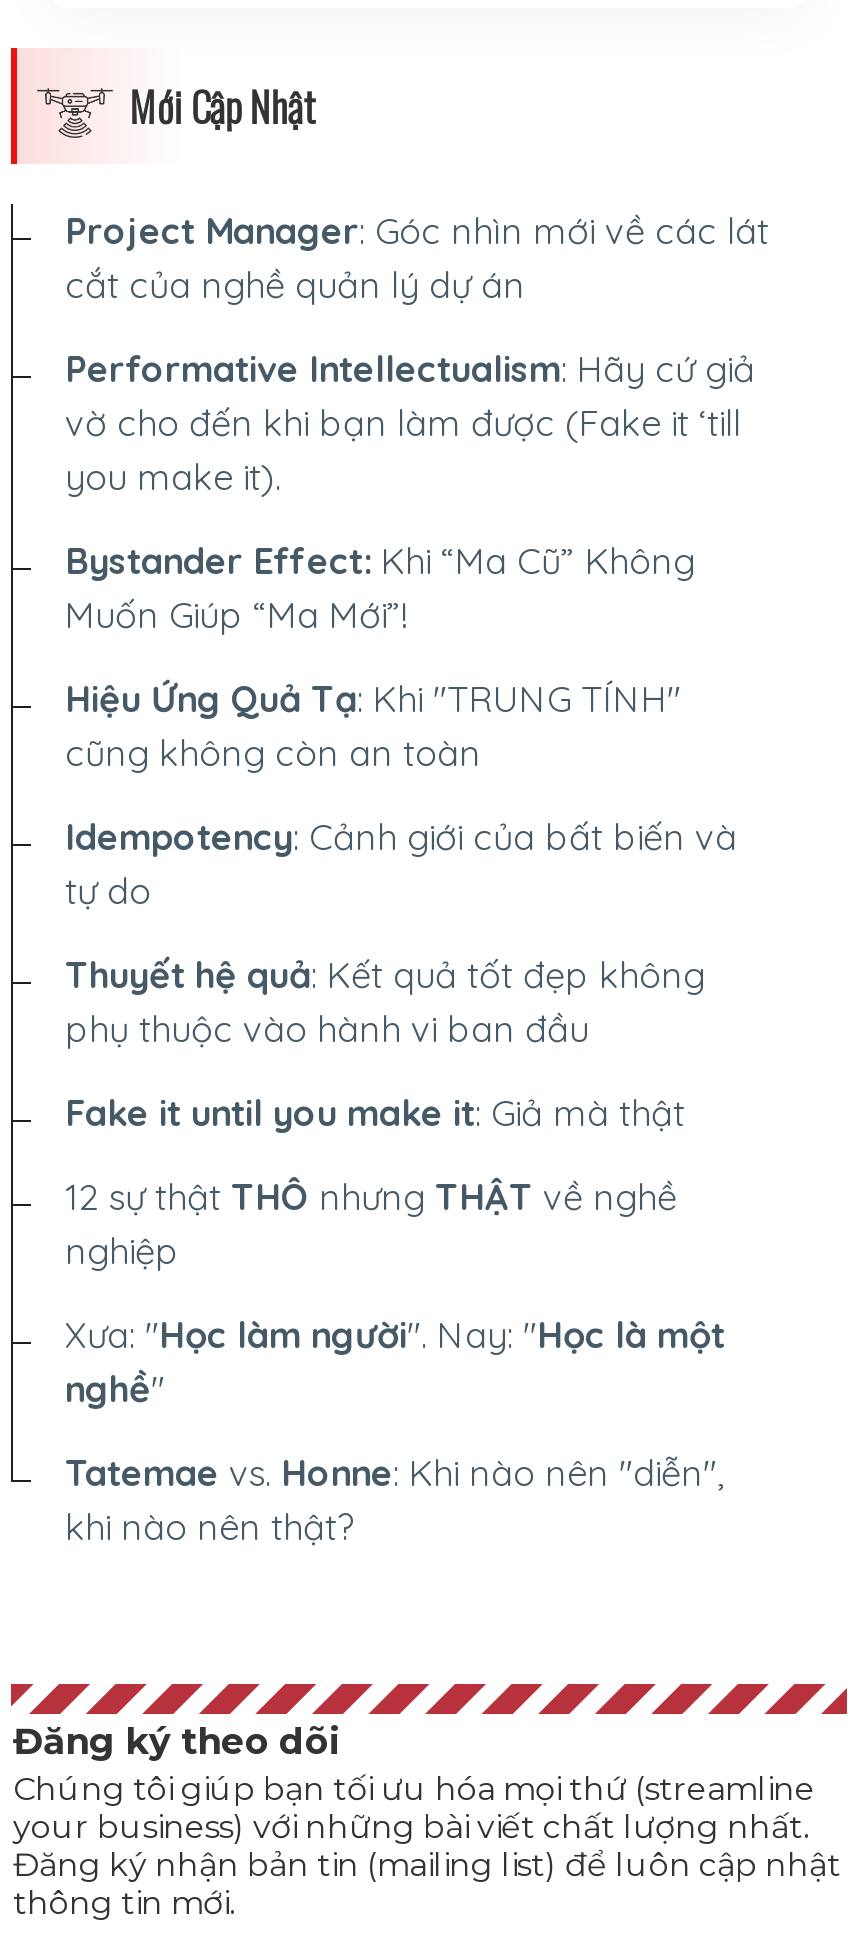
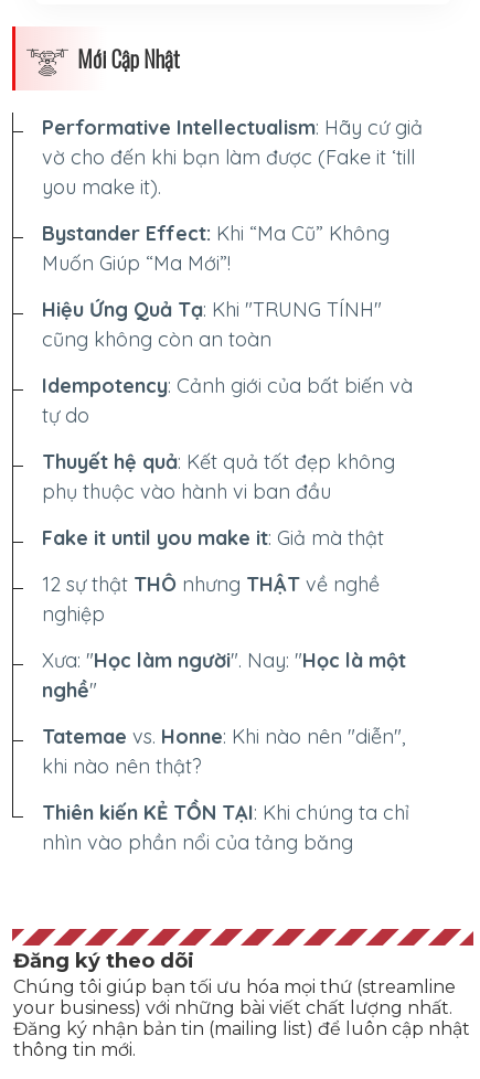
[65,208,769,308] Project Manager: Góc nhìn mới về các lát | cắt của nghề quản lý dự án -> none
moved [65,346,755,1550] -> [42,115,423,779]: Performative Intellectualism: Hãy cứ giả | vờ cho đến khi bạn làm được (Fake it ‘till | you make it). | ... | Tatemae vs. Honne: Khi nào nên "diễn", | khi nào nên thật?
none -> [42,800,409,855] Thiên kiến KẺ TỒN TẠI: Khi chúng ta chỉ | nhìn vào phần nổi của tảng băng

